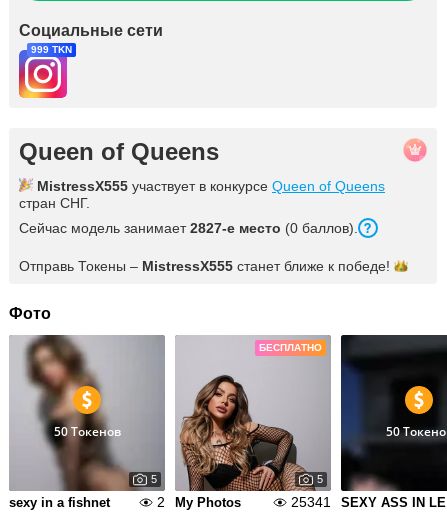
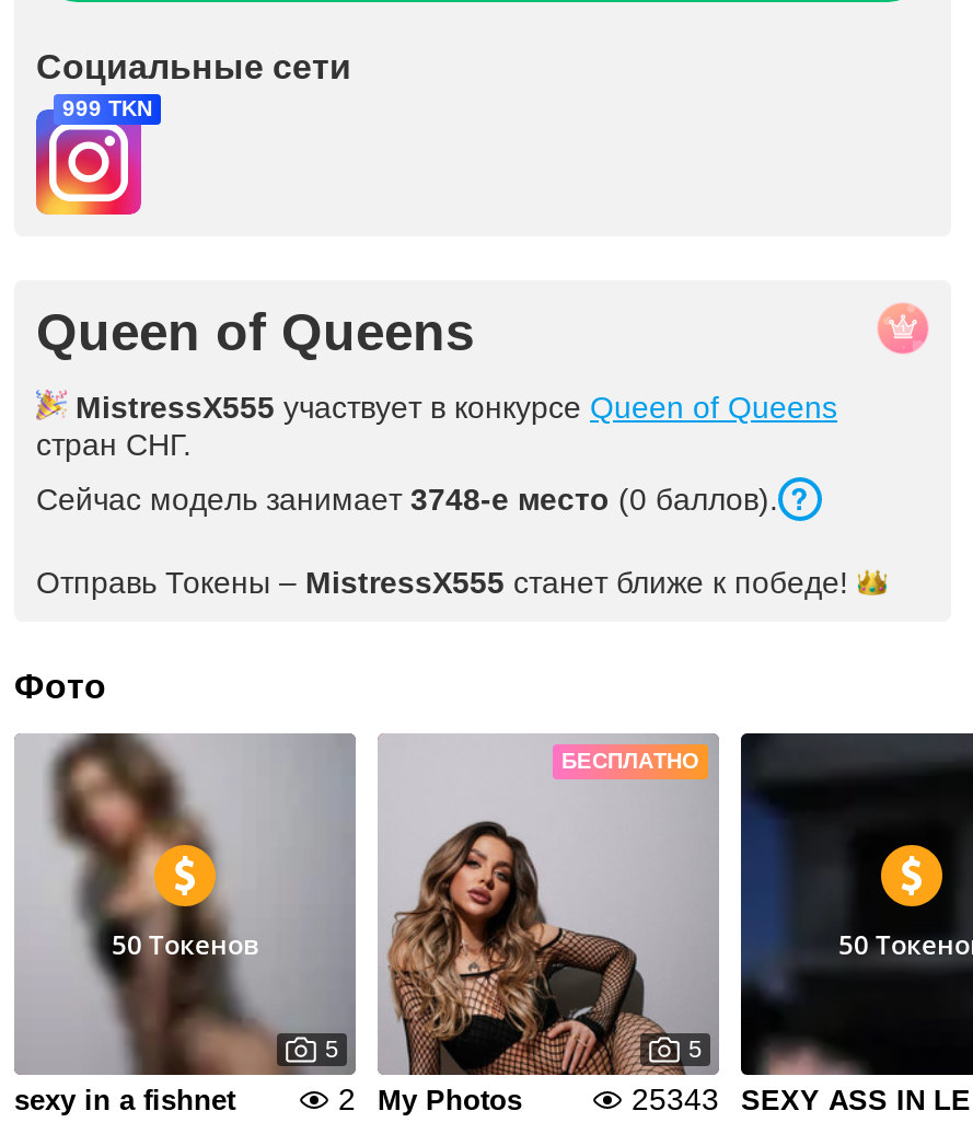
[19,220,358,236] Сейчас модель занимает 2827-е место (0 баллов). -> [36,482,778,517] Сейчас модель занимает 3748-е место (0 баллов).
[291,494,331,510] 25341 -> [632,1081,719,1116] 25343

